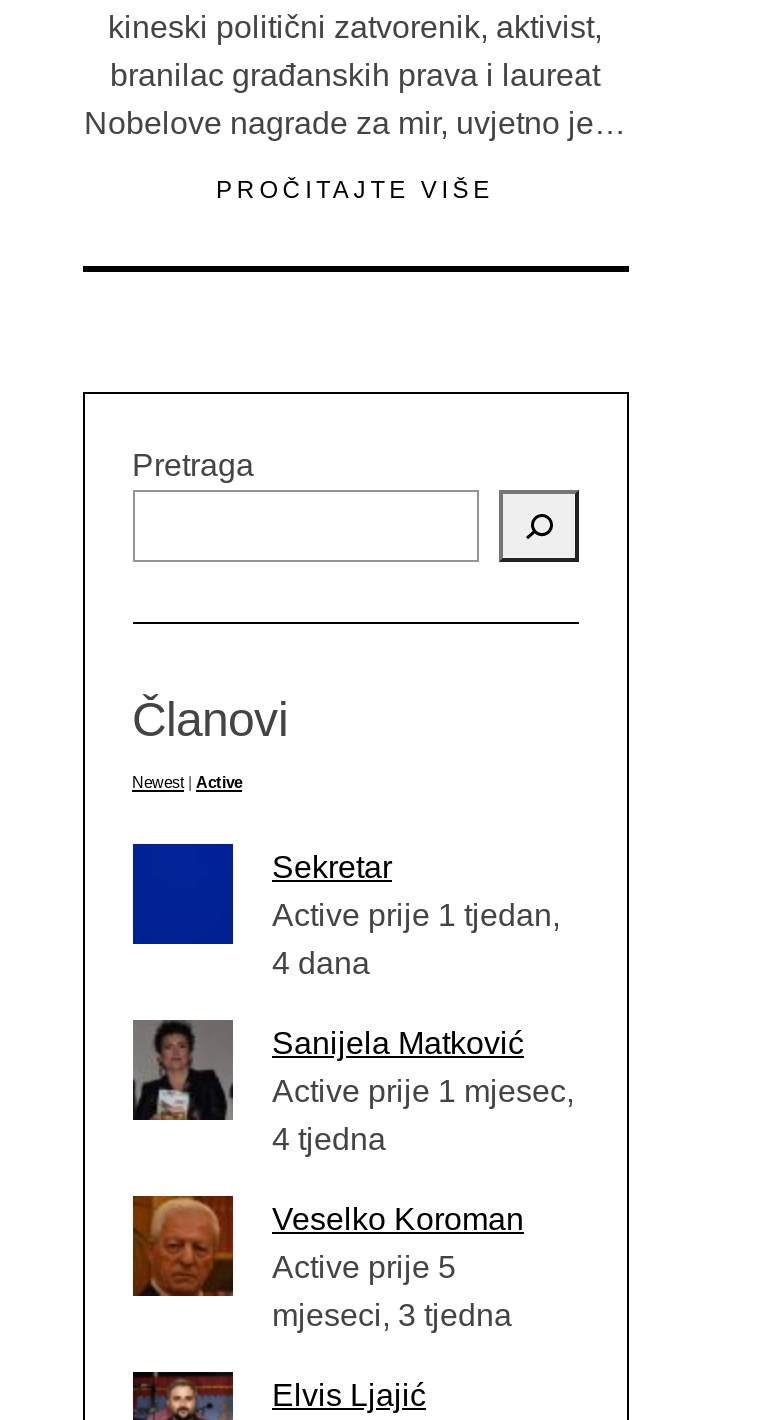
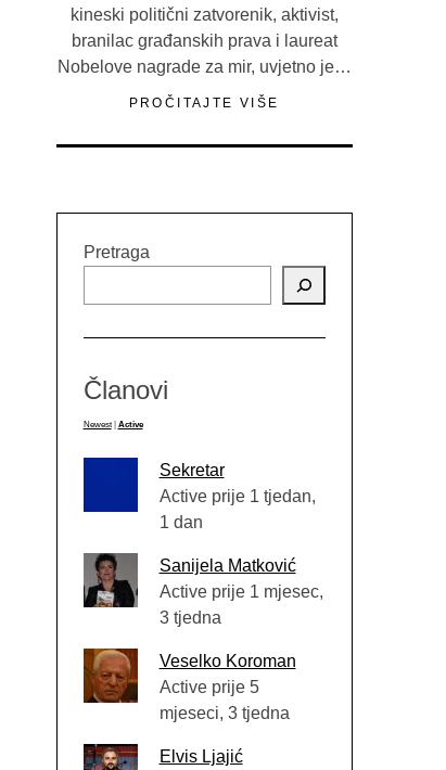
[272,946,370,980] 4 dana -> [159,513,202,532] 1 dan
[272,1122,386,1156] 4 tjedna -> [159,609,221,627] 3 tjedna

